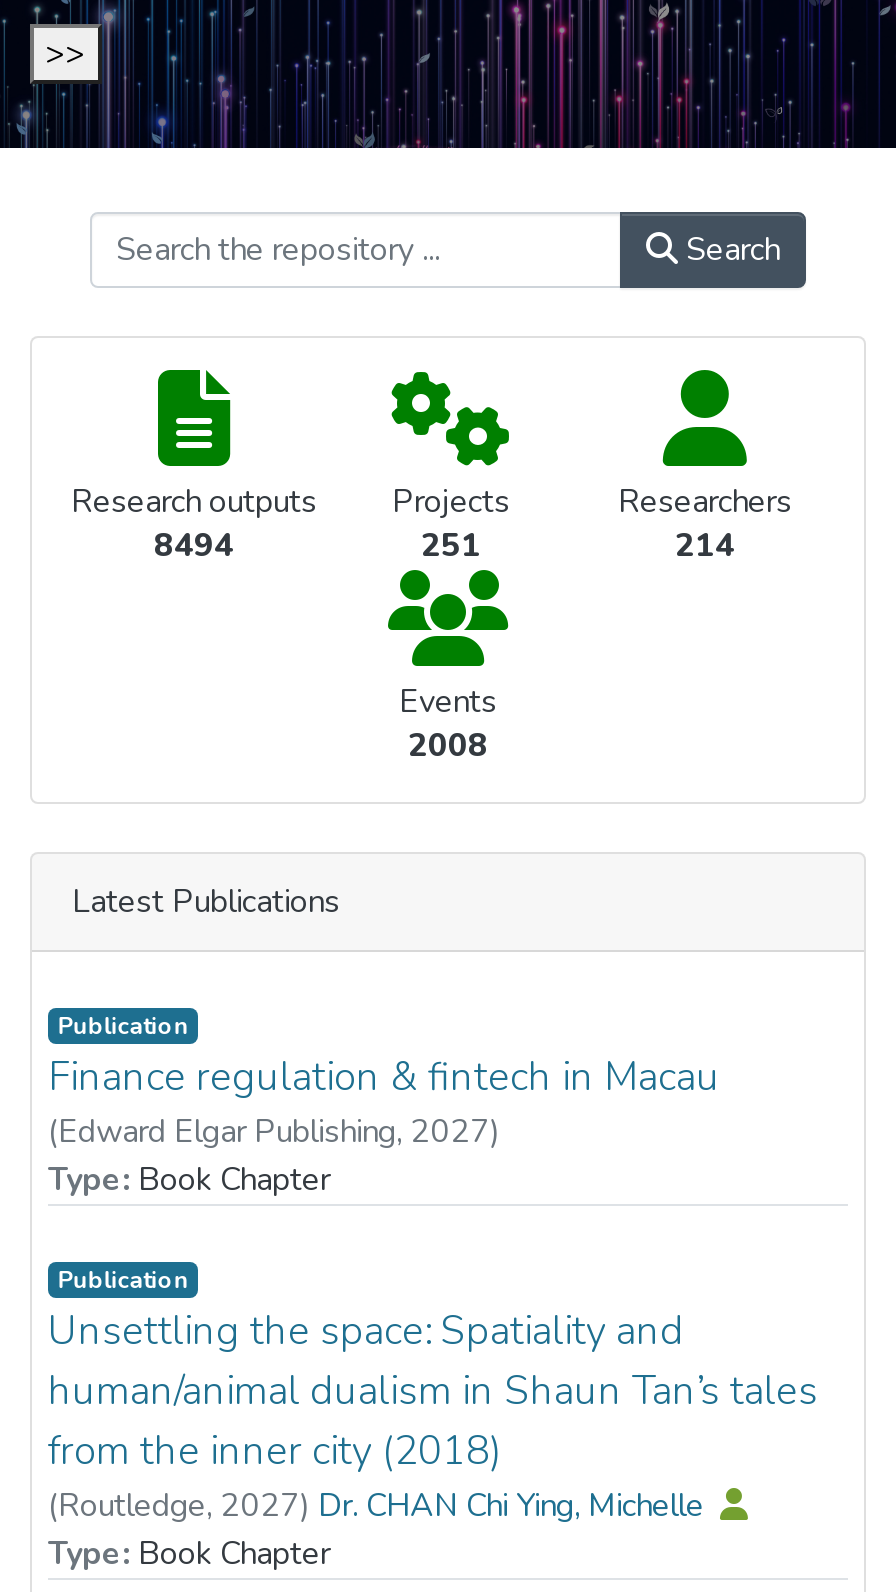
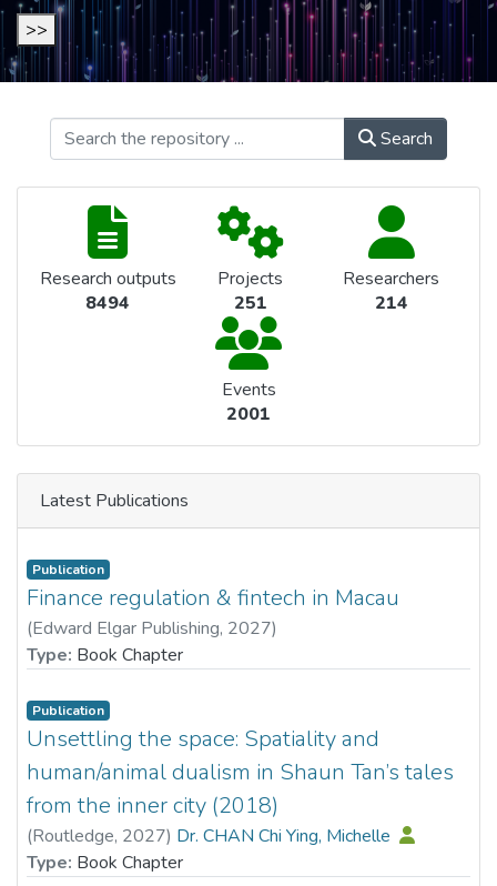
[408,725,488,769] 2008 -> [226,402,271,427] 2001

